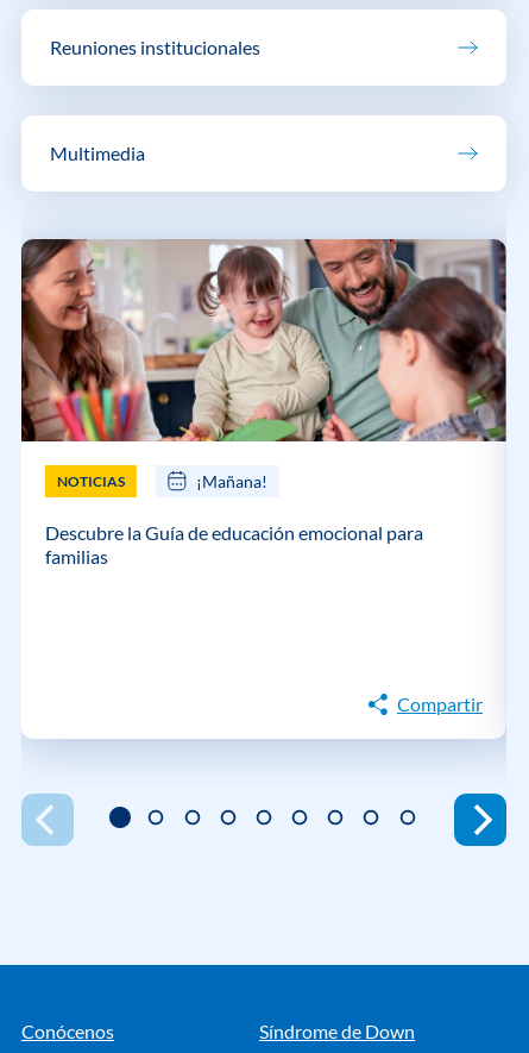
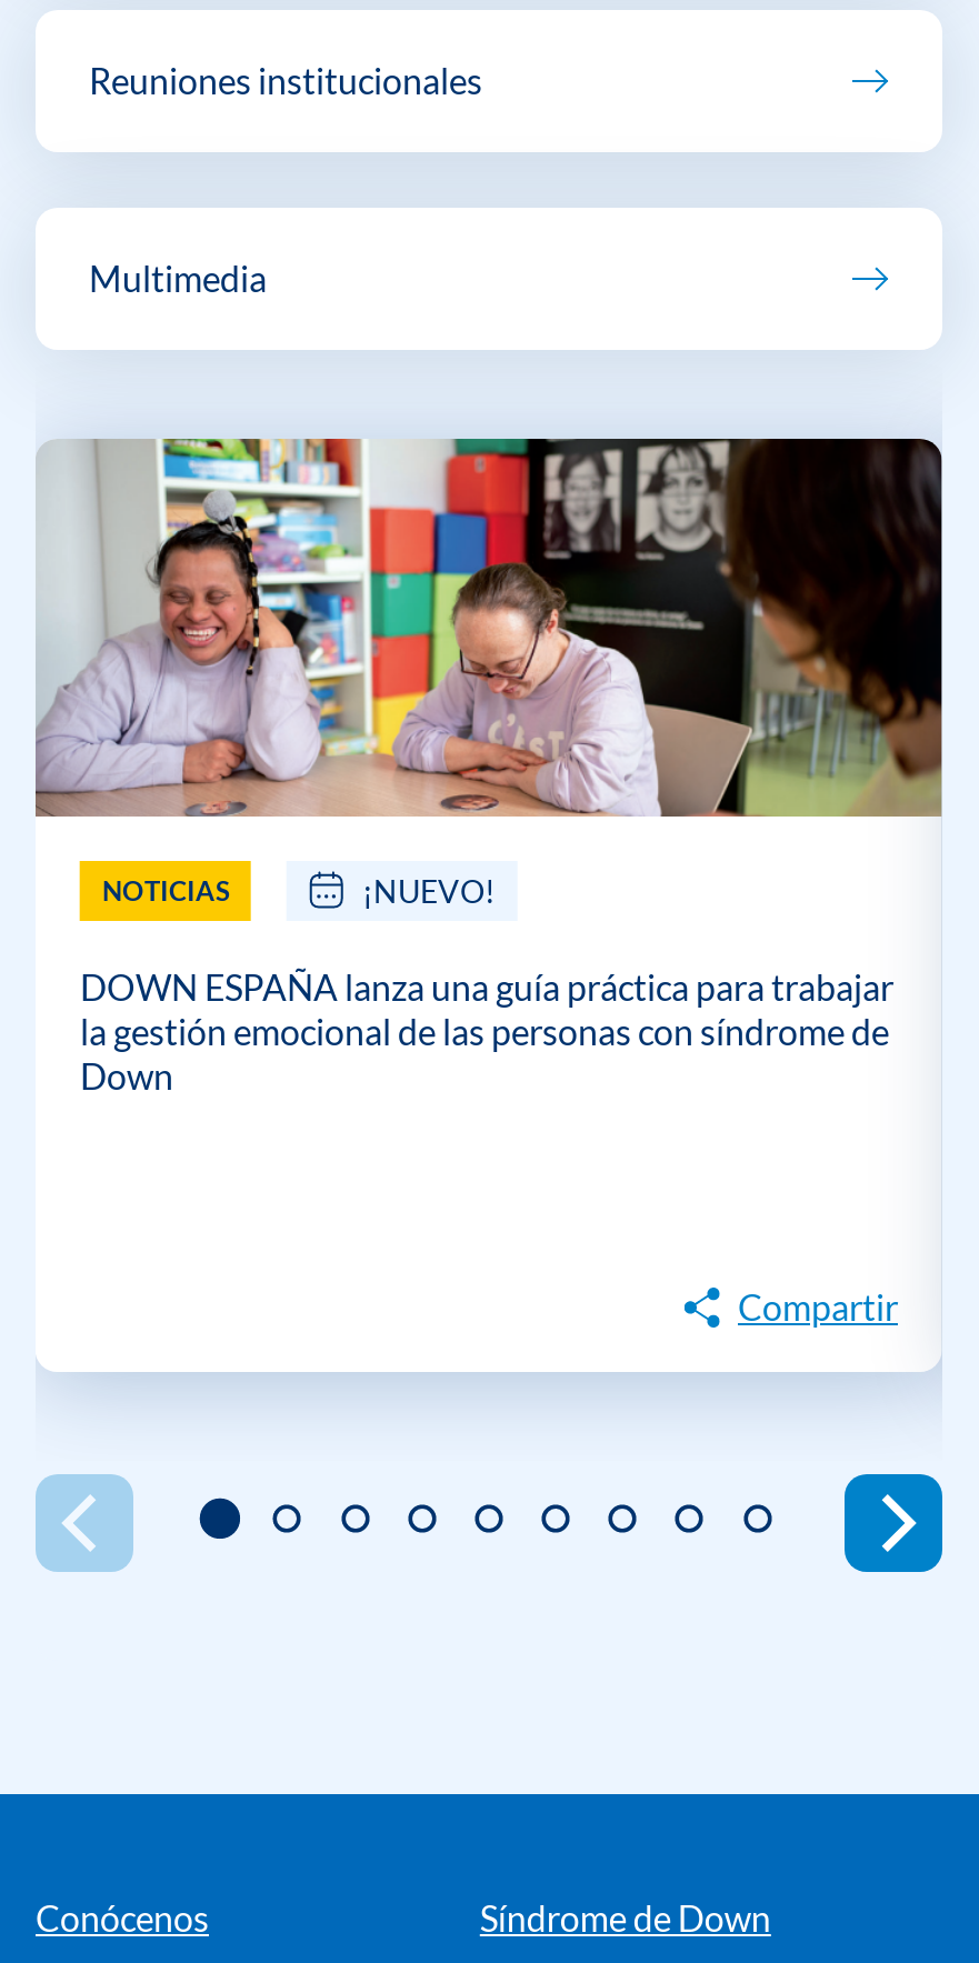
[20,238,506,491] [image] | ¡Mañana! -> [33,437,942,909] [image] | ¡NUEVO!
[45,521,423,568] Descubre la Guía de educación emocional para | familias -> [80,966,893,1097] DOWN ESPAÑA lanza una guía práctica para trabajar | la gestión emocional de las personas con síndrome de | Down

